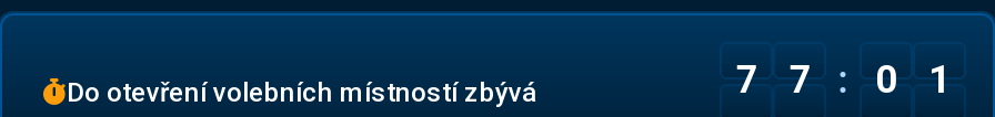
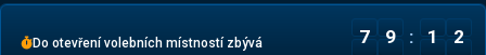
[789,58,812,102] 7 -> [386,26,396,48] 9
[838,57,951,102] : 0 | 1 -> [409,25,464,48] : 1 | 2

